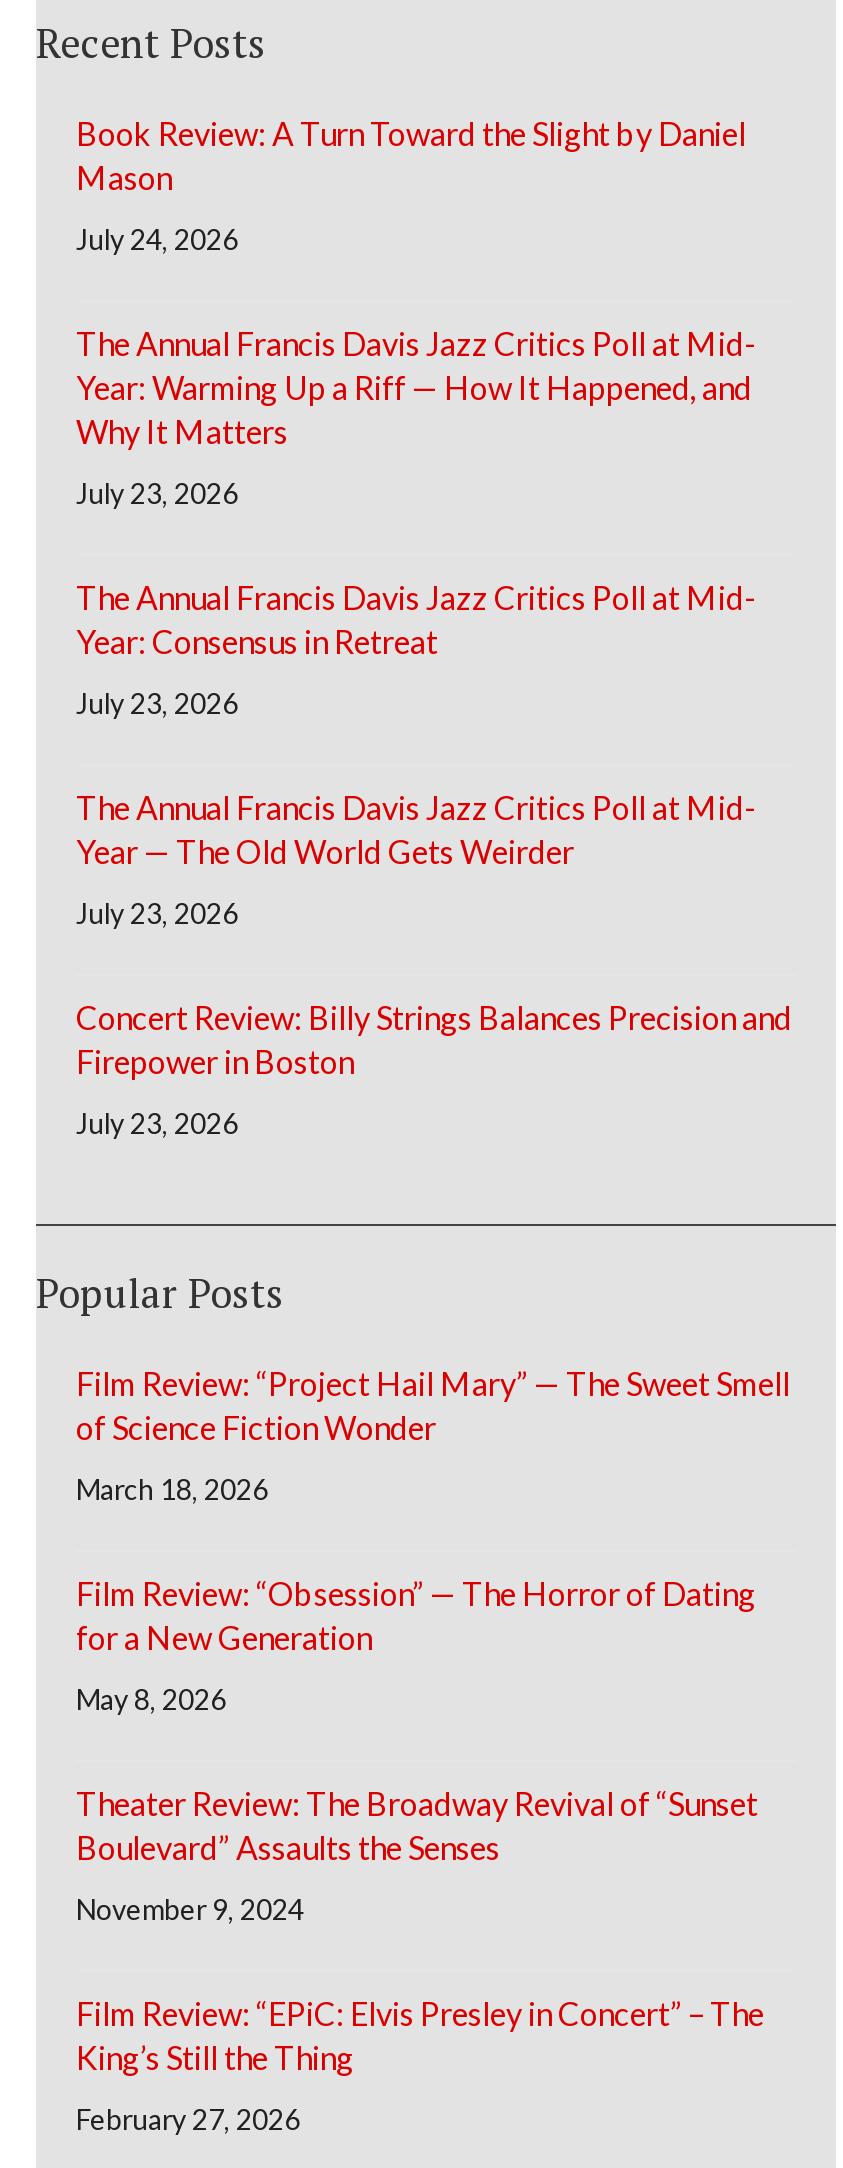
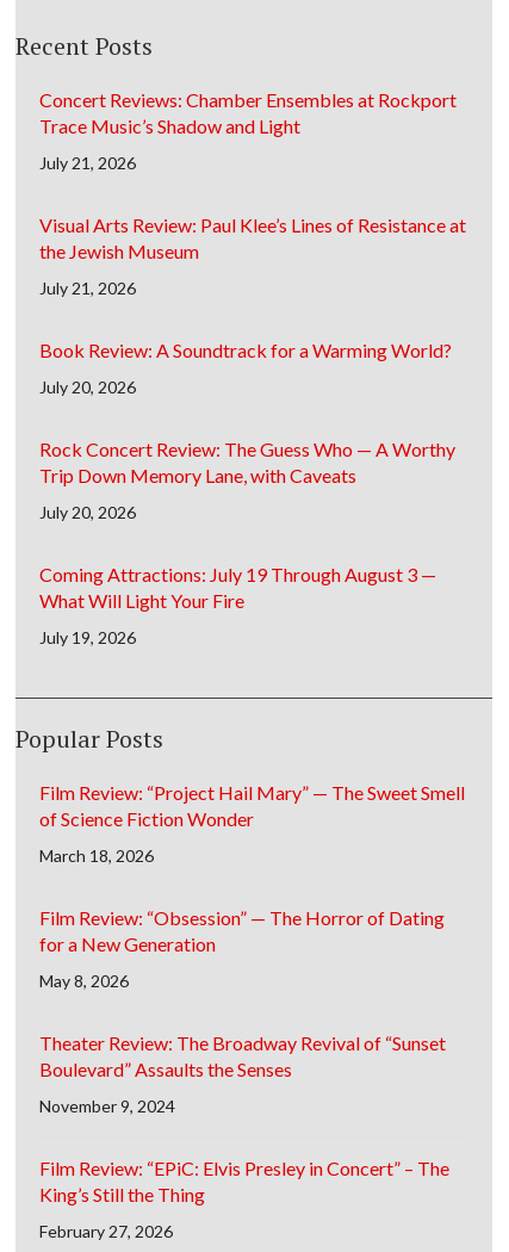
[76,113,746,195] Book Review: A Turn Toward the Slight by Daniel | Mason -> [39,88,457,137] Concert Reviews: Chamber Ensembles at Rockport | Trace Music’s Shadow and Light
[76,221,238,255] July 24, 2026 -> [39,152,136,172] July 21, 2026
[76,323,756,449] The Annual Francis Davis Jazz Critics Poll at Mid- | Year: Warming Up a Riff — How It Happened, and | Why It Matters -> [39,213,466,262] Visual Arts Review: Paul Klee’s Lines of Resistance at | the Jewish Museum
[76,475,238,509] July 23, 2026 -> [39,277,136,298] July 21, 2026
[76,577,756,659] The Annual Francis Davis Jazz Critics Poll at Mid- | Year: Consensus in Retreat -> [39,338,452,361] Book Review: A Soundtrack for a Warming World?
[76,685,238,719] July 23, 2026 -> [39,376,136,397] July 20, 2026
[76,787,756,869] The Annual Francis Davis Jazz Critics Poll at Mid- | Year — The Old World Gets Weirder -> [39,437,455,486] Rock Concert Review: The Guess Who — A Worthy | Trip Down Memory Lane, with Caveats
[76,895,238,929] July 23, 2026 -> [39,502,136,522] July 20, 2026
[76,997,792,1079] Concert Review: Billy Strings Balances Precision and | Firepower in Boston -> [39,562,436,611] Coming Attractions: July 19 Through August 3 — | What Will Light Your Fire
[76,1105,238,1139] July 23, 2026 -> [39,627,136,647] July 19, 2026

